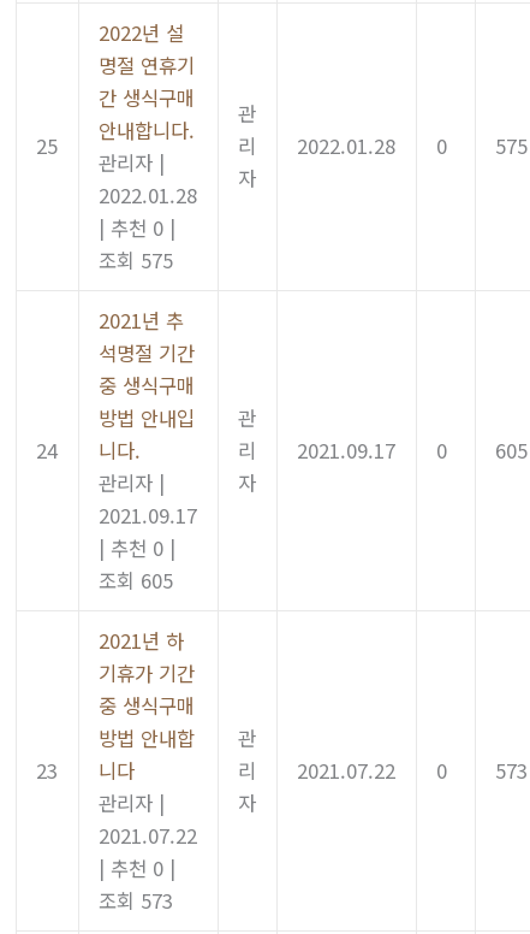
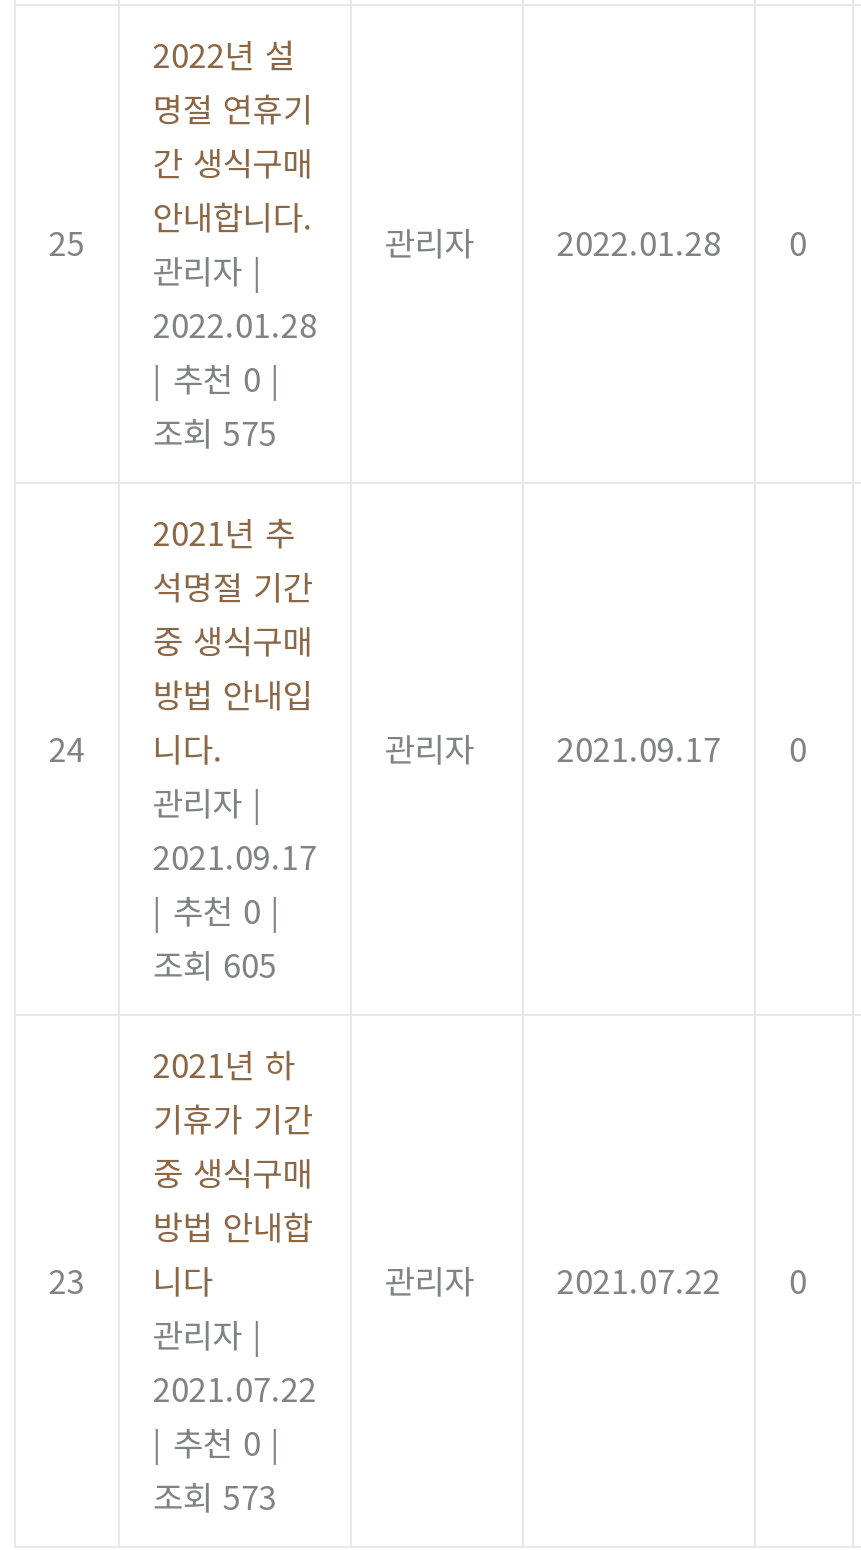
[496,131,528,160] 575 -> none
[496,435,528,464] 605 -> none
[496,755,528,784] 573 -> none

